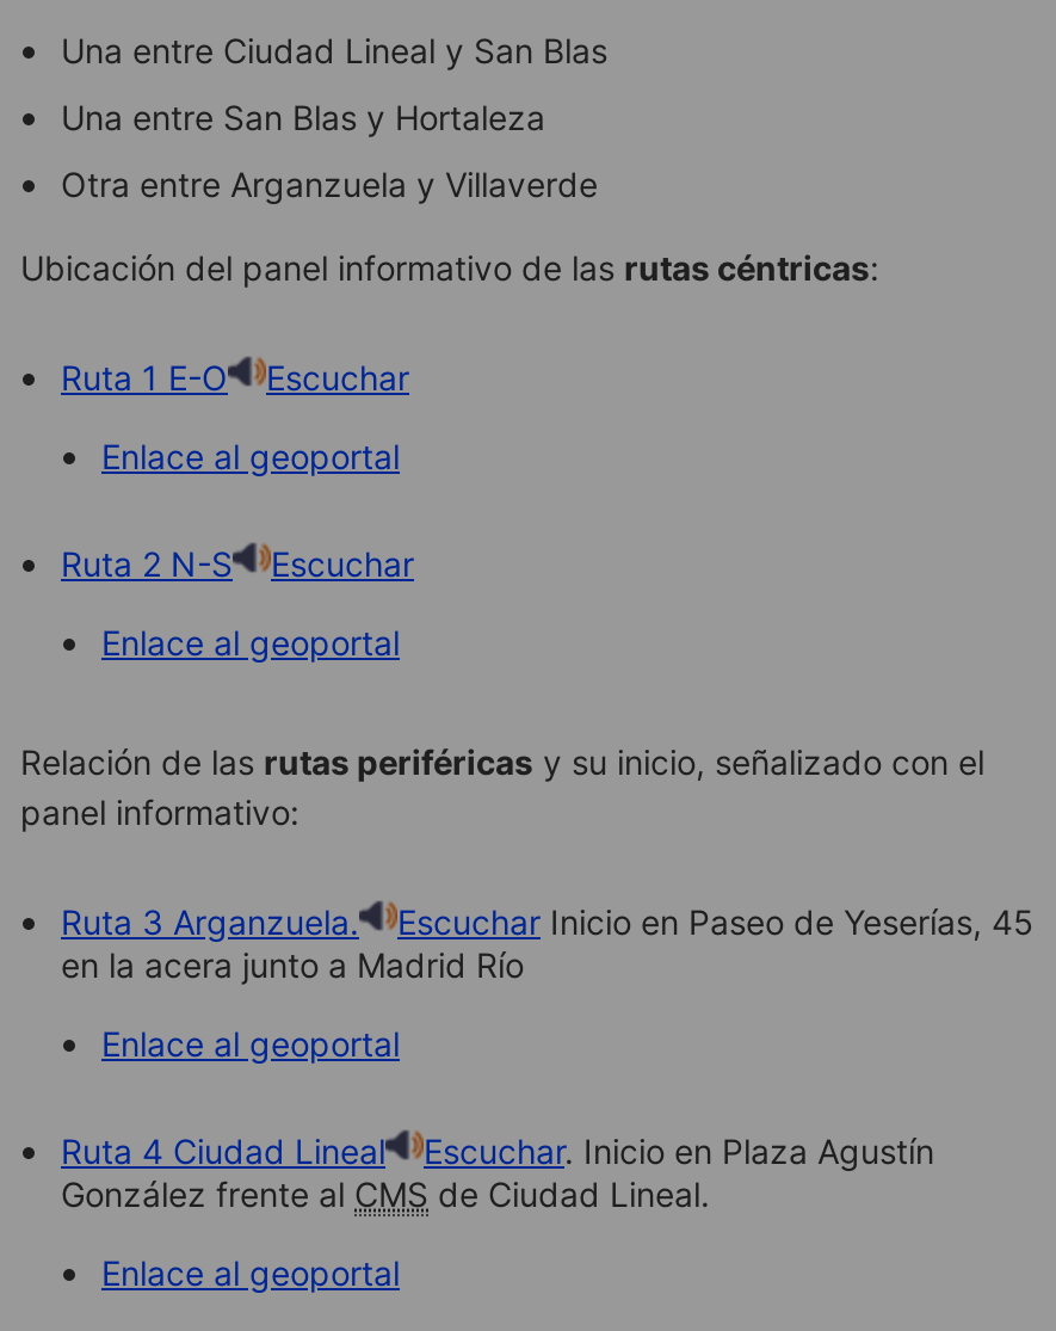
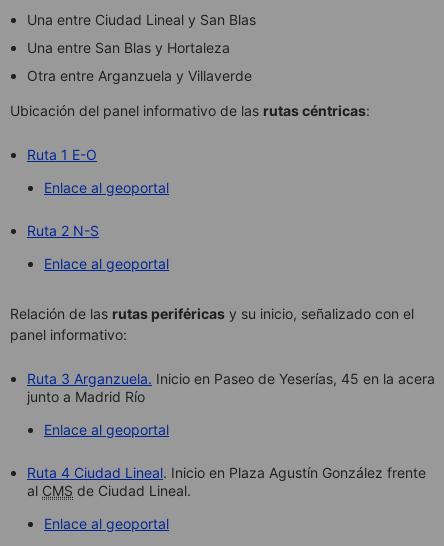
[266,358,409,398] Escuchar -> none
[271,544,414,584] Escuchar -> none
[61,902,1035,986] Ruta 3 Arganzuela. | Escuchar Inicio en Paseo de Yeserías, 45 | en la acera junto a Madrid Río -> [27,370,435,405] Ruta 3 Arganzuela. Inicio en Paseo de Yeserías, 45 en la acera | junto a Madrid Río
[61,1131,934,1215] Ruta 4 Ciudad Lineal | Escuchar. Inicio en Plaza Agustín | González frente al CMS de Ciudad Lineal. -> [27,464,426,499] Ruta 4 Ciudad Lineal. Inicio en Plaza Agustín González frente | al CMS de Ciudad Lineal.

